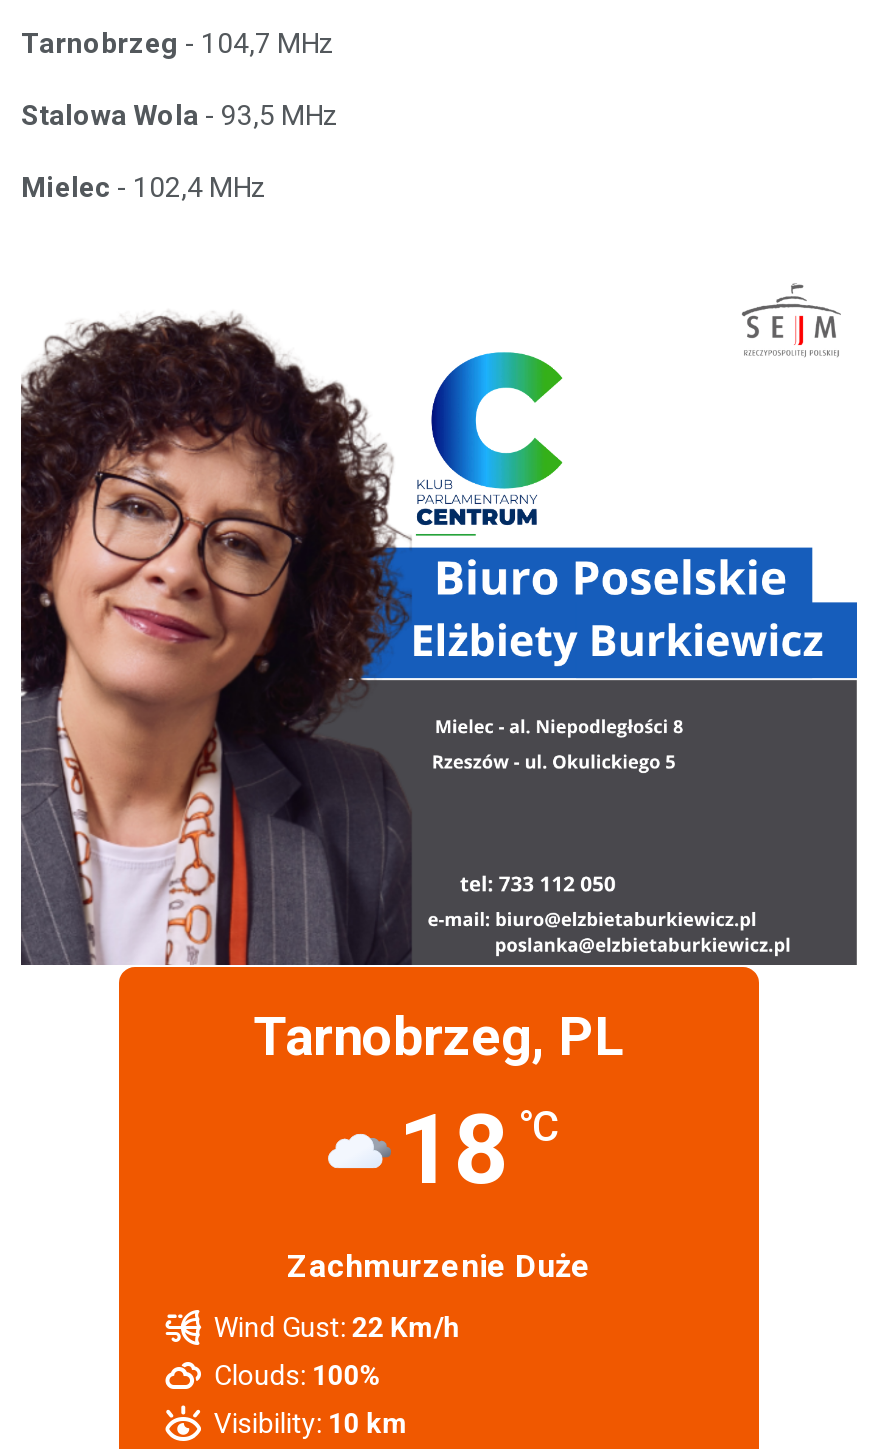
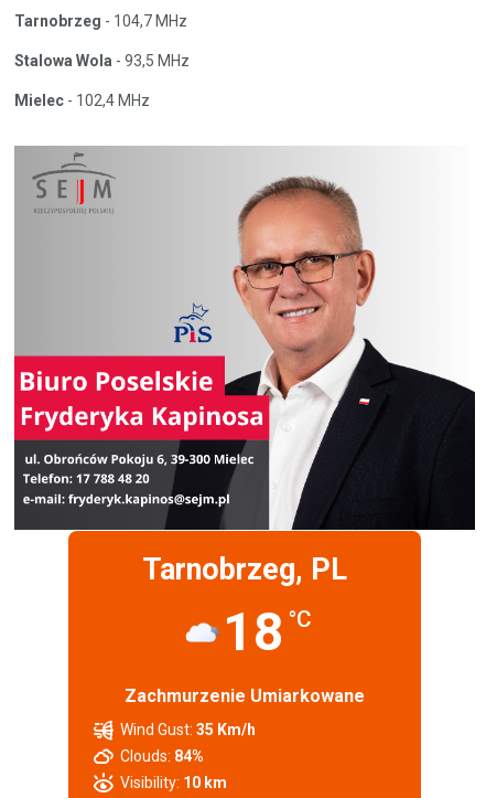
[19,271,859,967] [image] -> [13,146,475,531] [image]
[287,1247,591,1285] Zachmurzenie Duże -> [125,685,365,706] Zachmurzenie Umiarkowane
[214,1311,460,1343] Wind Gust: 22 Km/h -> [121,721,256,738] Wind Gust: 35 Km/h
[214,1359,382,1391] Clouds: 100% -> [121,747,204,765] Clouds: 84%

